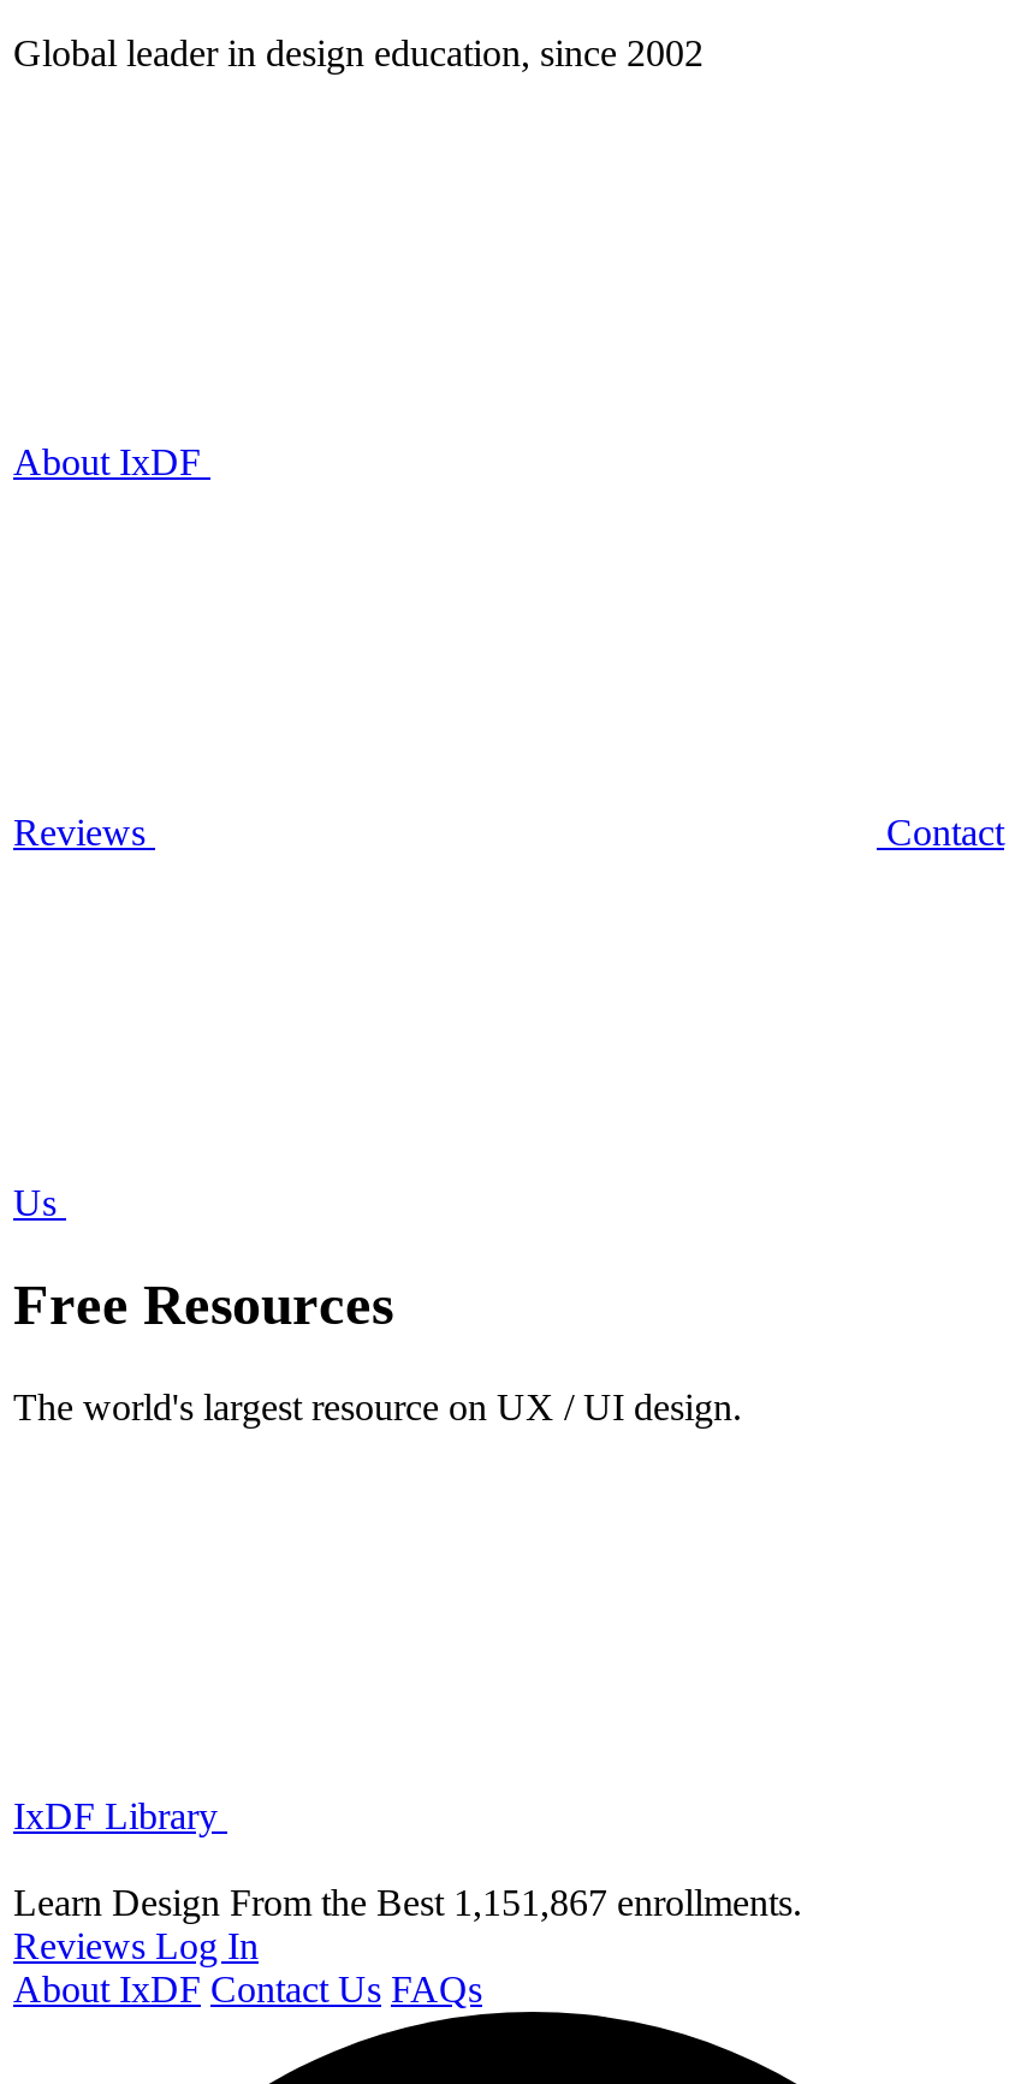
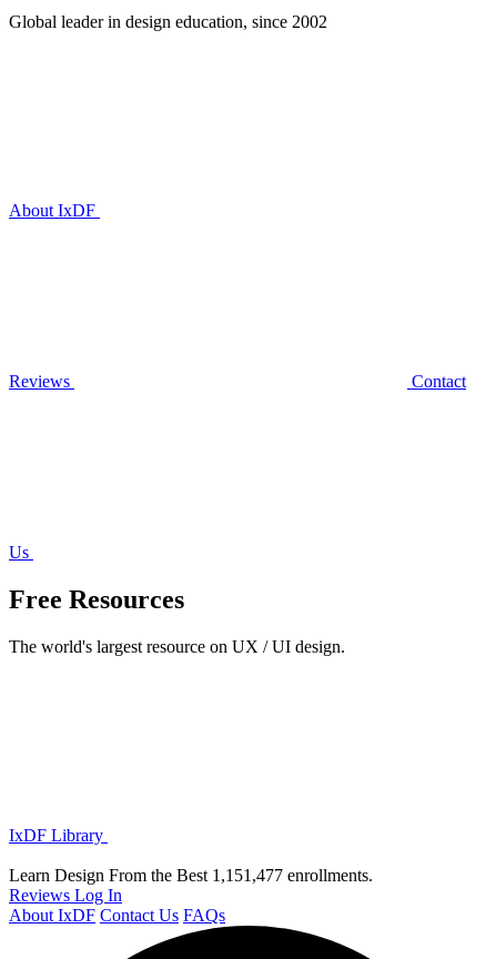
[13,1881,802,1922] Learn Design From the Best 1,151,867 enrollments. -> [9,865,373,884] Learn Design From the Best 1,151,477 enrollments.

